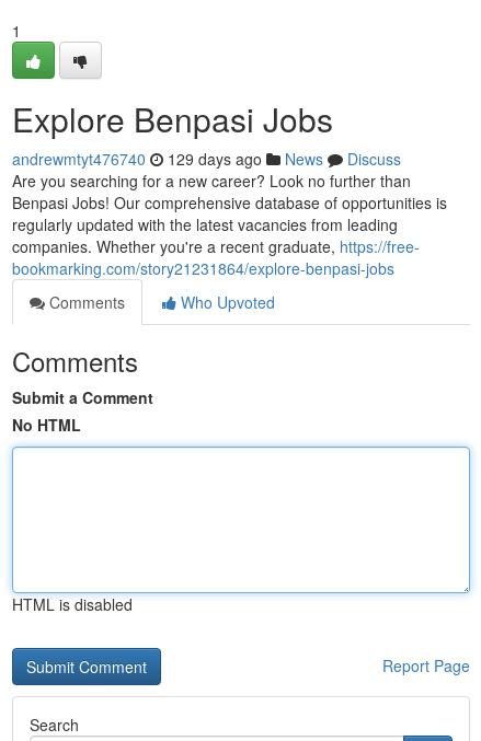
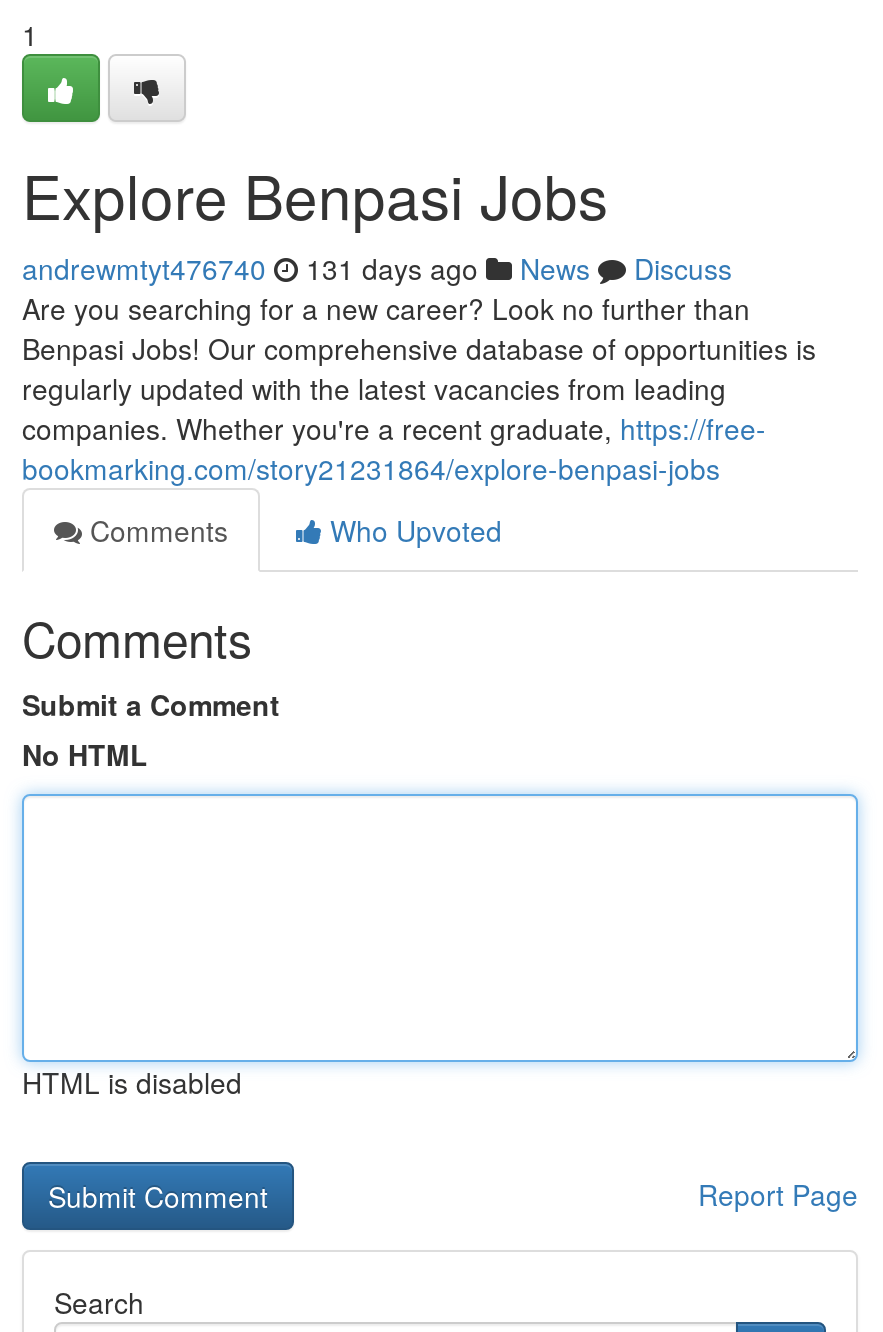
[12,148,401,170] andrewmtyt476740 129 days ago News Discuss -> [22,248,732,288] andrewmtyt476740 131 days ago News Discuss

